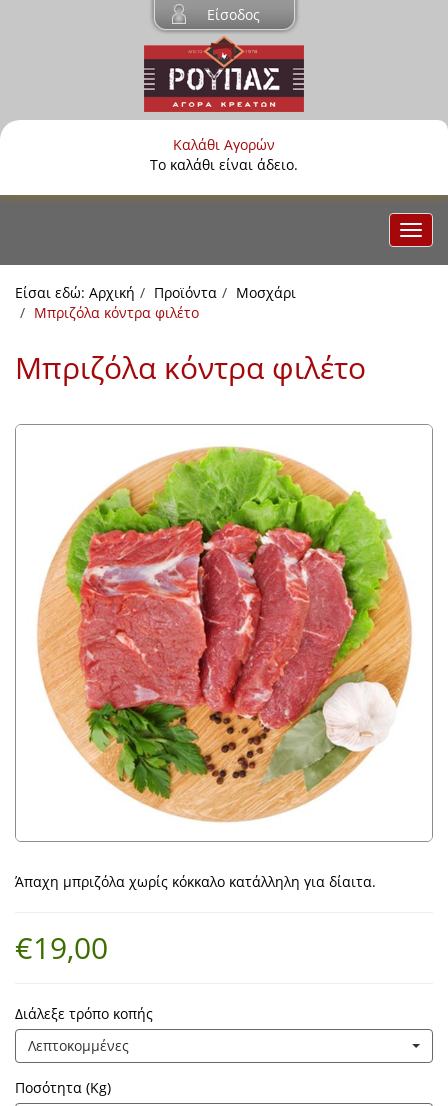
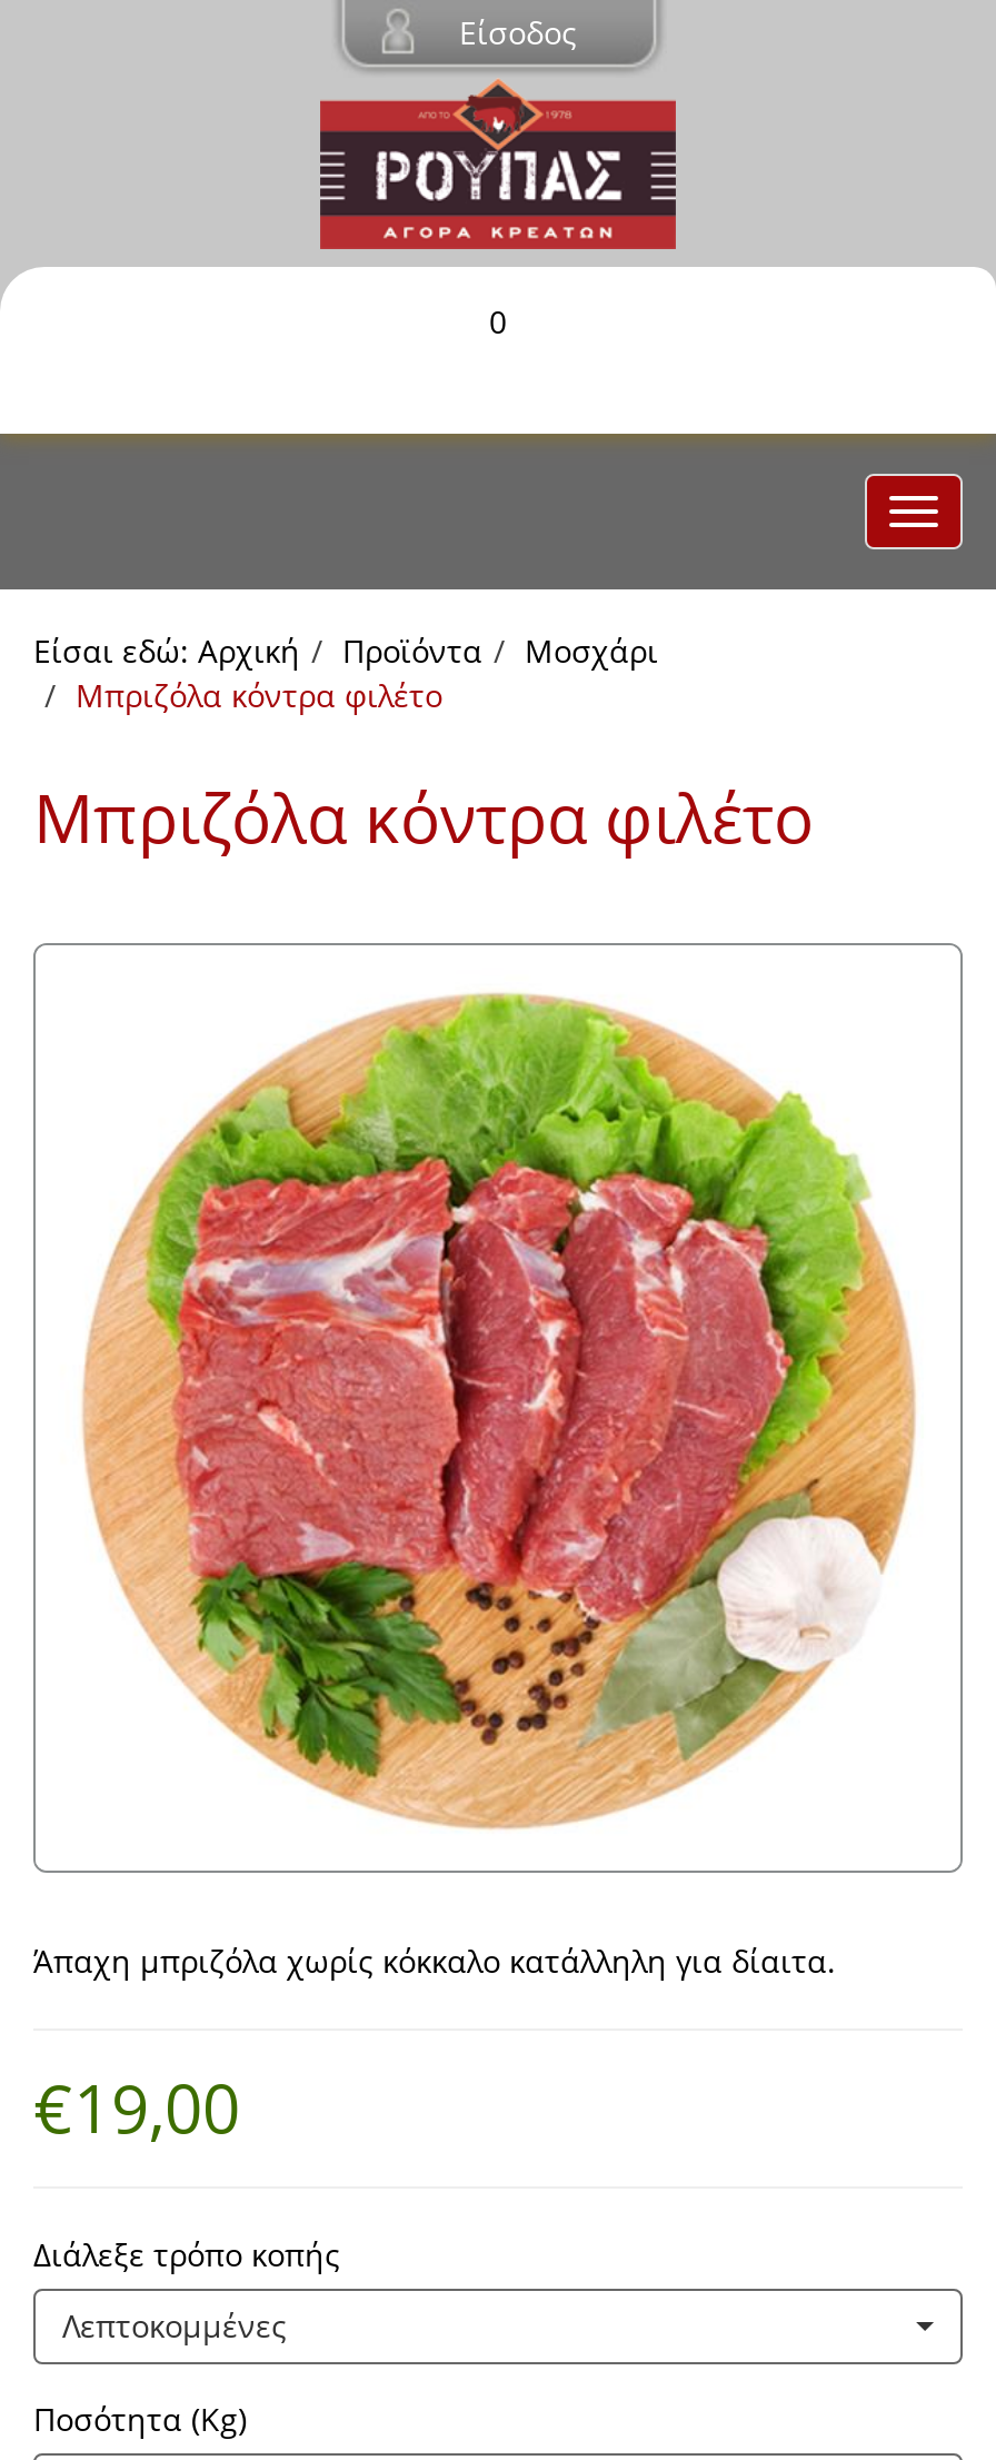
[150,135,298,174] Καλάθι Αγορών | Το καλάθι είναι άδειο. -> [489,300,507,343] 0

